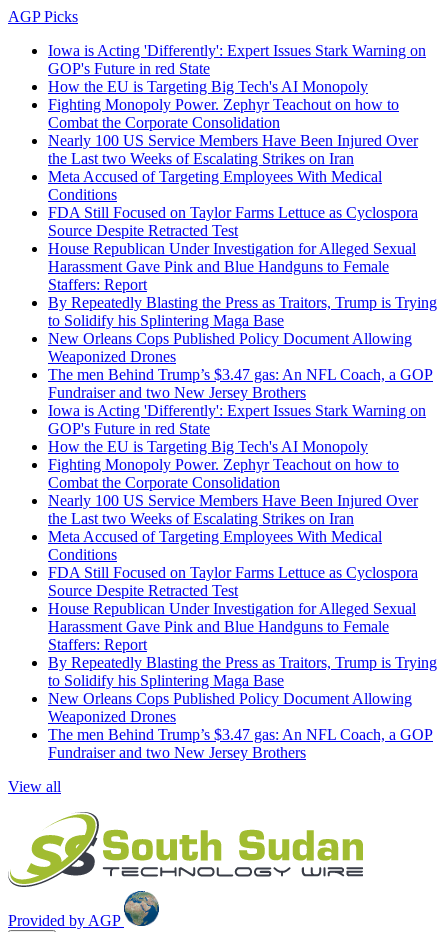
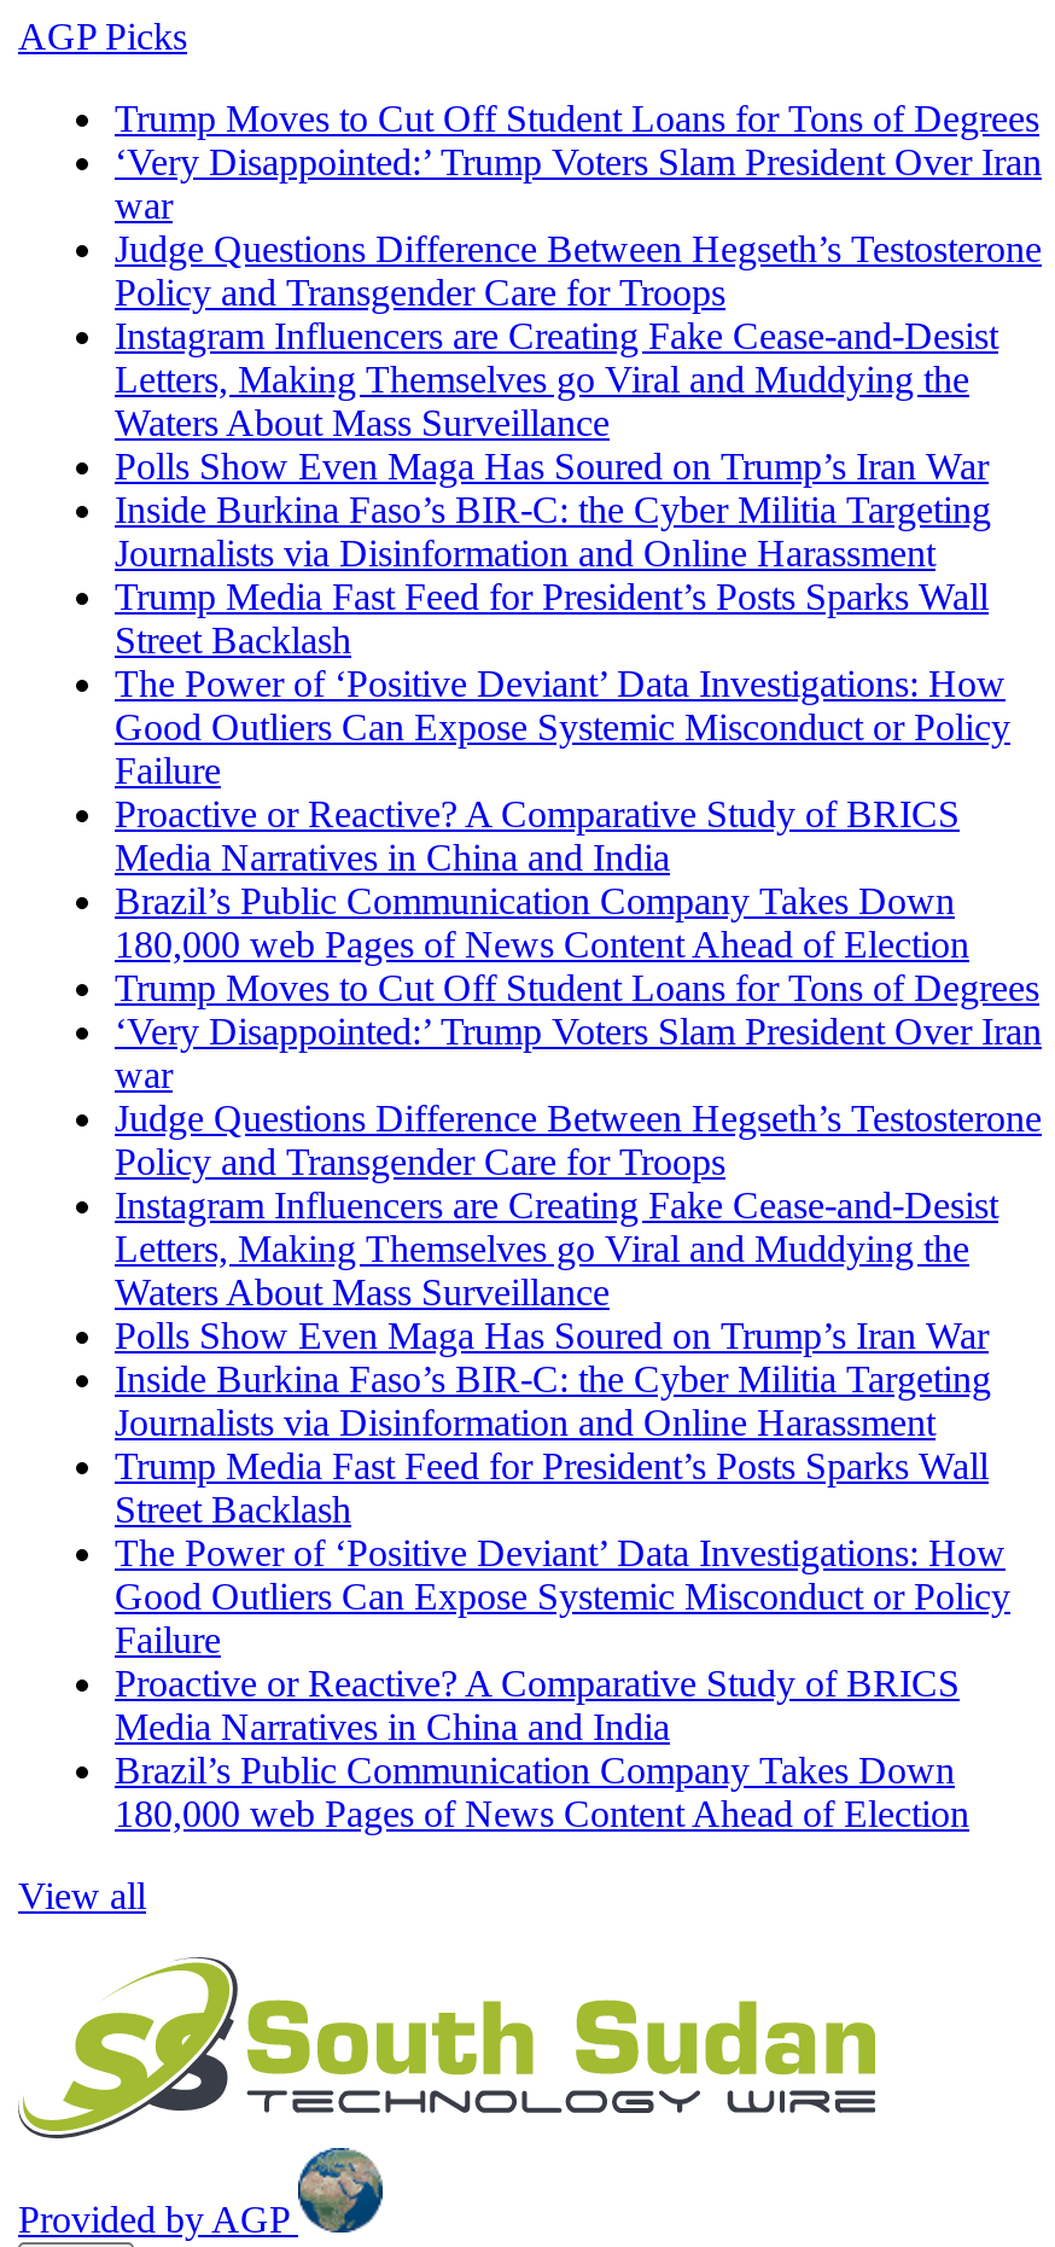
[48,42,437,761] Iowa is Acting 'Differently': Expert Issues Stark Warning on | GOP's Future in red State | How the EU is Targeting Big Tech's AI Monopoly | Fighting Monopoly Power. Zephyr Teachout on how to | Combat the Corporate Consolidation | Nearly 100 US Service Members Have Been Injured Over | the Last two Weeks of Escalating Strikes on Iran | Meta Accused of Targeting Employees With Medical | Conditions | FDA Still Focused on Taylor Farms Lettuce as Cyclospora | Source Despite Retracted Test | House Republican Under Investigation for Alleged Sexual | Harassment Gave Pink and Blue Handguns to Female | Staffers: Report | By Repeatedly Blasting the Press as Traitors, Trump is Trying | to Solidify his Splintering Maga Base | New Orleans Cops Published Policy Document Allowing | Weaponized Drones | The men Behind Trump’s $3.47 gas: An NFL Coach, a GOP | Fundraiser and two New Jersey Brothers | Iowa is Acting 'Differently': Expert Issues Stark Warning on | GOP's Future in red State | How the EU is Targeting Big Tech's AI Monopoly | Fighting Monopoly Power. Zephyr Teachout on how to | Combat the Corporate Consolidation | Nearly 100 US Service Members Have Been Injured Over | the Last two Weeks of Escalating Strikes on Iran | Meta Accused of Targeting Employees With Medical | Conditions | FDA Still Focused on Taylor Farms Lettuce as Cyclospora | Source Despite Retracted Test | House Republican Under Investigation for Alleged Sexual | Harassment Gave Pink and Blue Handguns to Female | Staffers: Report | By Repeatedly Blasting the Press as Traitors, Trump is Trying | to Solidify his Splintering Maga Base | New Orleans Cops Published Policy Document Allowing | Weaponized Drones | The men Behind Trump’s $3.47 gas: An NFL Coach, a GOP | Fundraiser and two New Jersey Brothers -> [115,98,1042,1834] Trump Moves to Cut Off Student Loans for Tons of Degrees | ‘Very Disappointed:’ Trump Voters Slam President Over Iran | war | Judge Questions Difference Between Hegseth’s Testosterone | Policy and Transgender Care for Troops | Instagram Influencers are Creating Fake Cease-and-Desist | Letters, Making Themselves go Viral and Muddying the | Waters About Mass Surveillance | Polls Show Even Maga Has Soured on Trump’s Iran War | Inside Burkina Faso’s BIR-C: the Cyber Militia Targeting | Journalists via Disinformation and Online Harassment | Trump Media Fast Feed for President’s Posts Sparks Wall | Street Backlash | The Power of ‘Positive Deviant’ Data Investigations: How | Good Outliers Can Expose Systemic Misconduct or Policy | Failure | Proactive or Reactive? A Comparative Study of BRICS | Media Narratives in China and India | Brazil’s Public Communication Company Takes Down | 180,000 web Pages of News Content Ahead of Election | Trump Moves to Cut Off Student Loans for Tons of Degrees | ‘Very Disappointed:’ Trump Voters Slam President Over Iran | war | Judge Questions Difference Between Hegseth’s Testosterone | Policy and Transgender Care for Troops | Instagram Influencers are Creating Fake Cease-and-Desist | Letters, Making Themselves go Viral and Muddying the | Waters About Mass Surveillance | Polls Show Even Maga Has Soured on Trump’s Iran War | Inside Burkina Faso’s BIR-C: the Cyber Militia Targeting | Journalists via Disinformation and Online Harassment | Trump Media Fast Feed for President’s Posts Sparks Wall | Street Backlash | The Power of ‘Positive Deviant’ Data Investigations: How | Good Outliers Can Expose Systemic Misconduct or Policy | Failure | Proactive or Reactive? A Comparative Study of BRICS | Media Narratives in China and India | Brazil’s Public Communication Company Takes Down | 180,000 web Pages of News Content Ahead of Election

